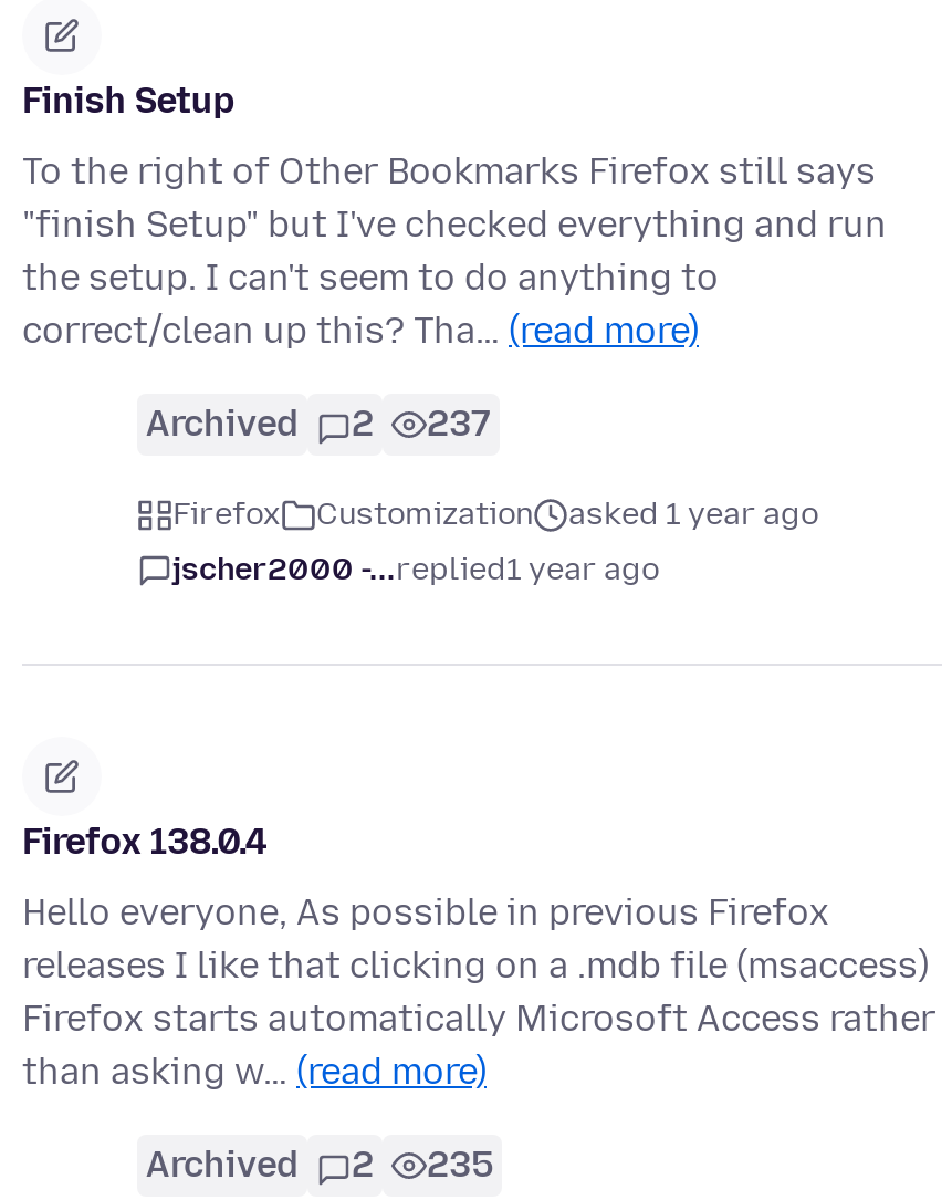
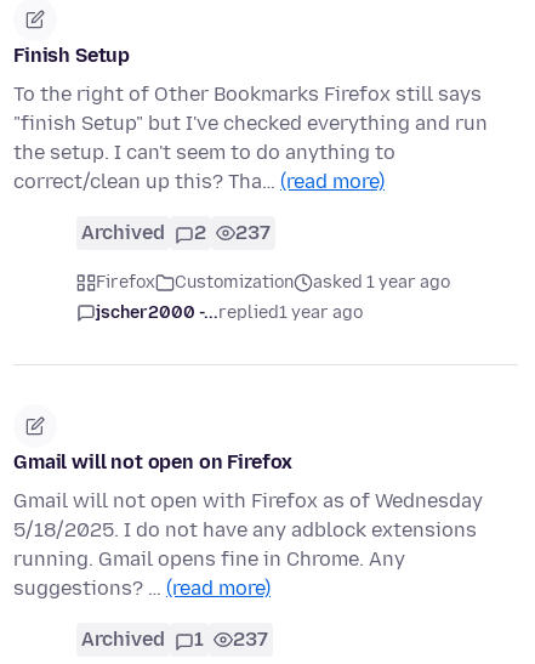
[22,822,267,864] Firefox 138.0.4 -> [13,451,293,474] Gmail will not open on Firefox
[22,893,935,1094] Hello everyone, As possible in previous Firefox | releases I like that clicking on a .mdb file (msaccess) | Firefox starts automatically Microsoft Access rather | than asking w… (read more) -> [13,490,483,600] Gmail will not open with Firefox as of Wednesday | 5/18/2025. I do not have any adblock extensions | running. Gmail opens fine in Chrome. Any | suggestions? … (read more)
[352,1145,374,1187] 2 -> [194,628,204,651] 1
[427,1145,493,1187] 235 -> [233,628,268,651] 237

